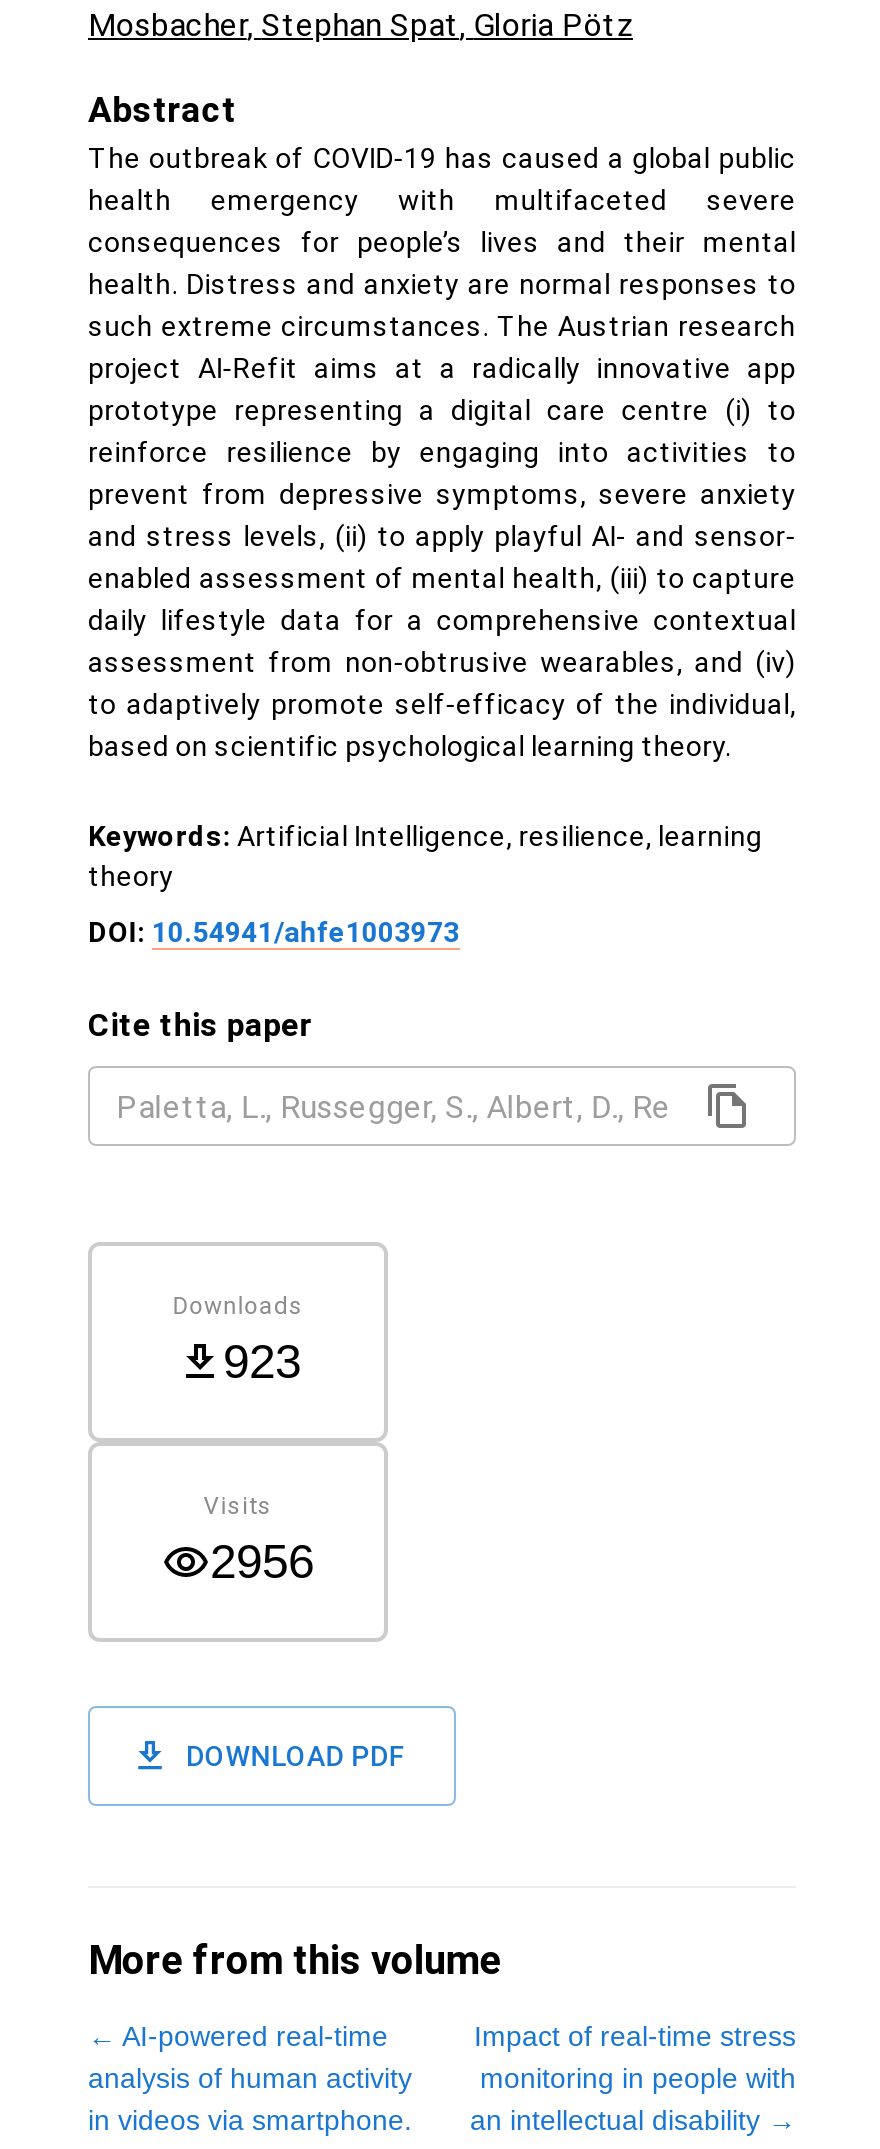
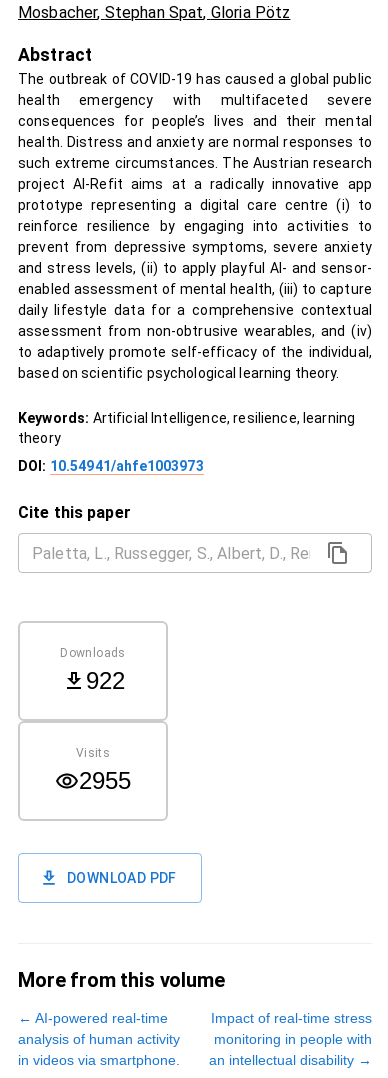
[223,1333,301,1387] 923 -> [85,666,124,693] 922
[210,1533,314,1587] 2956 -> [79,766,131,793] 2955

